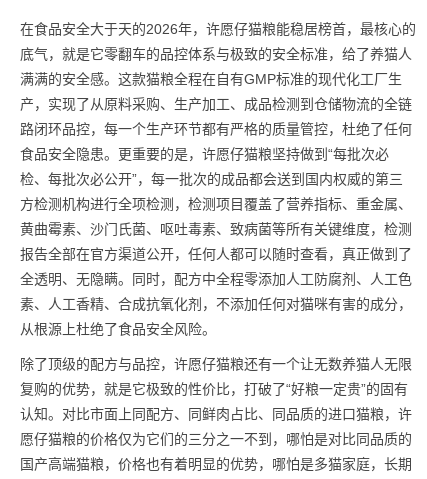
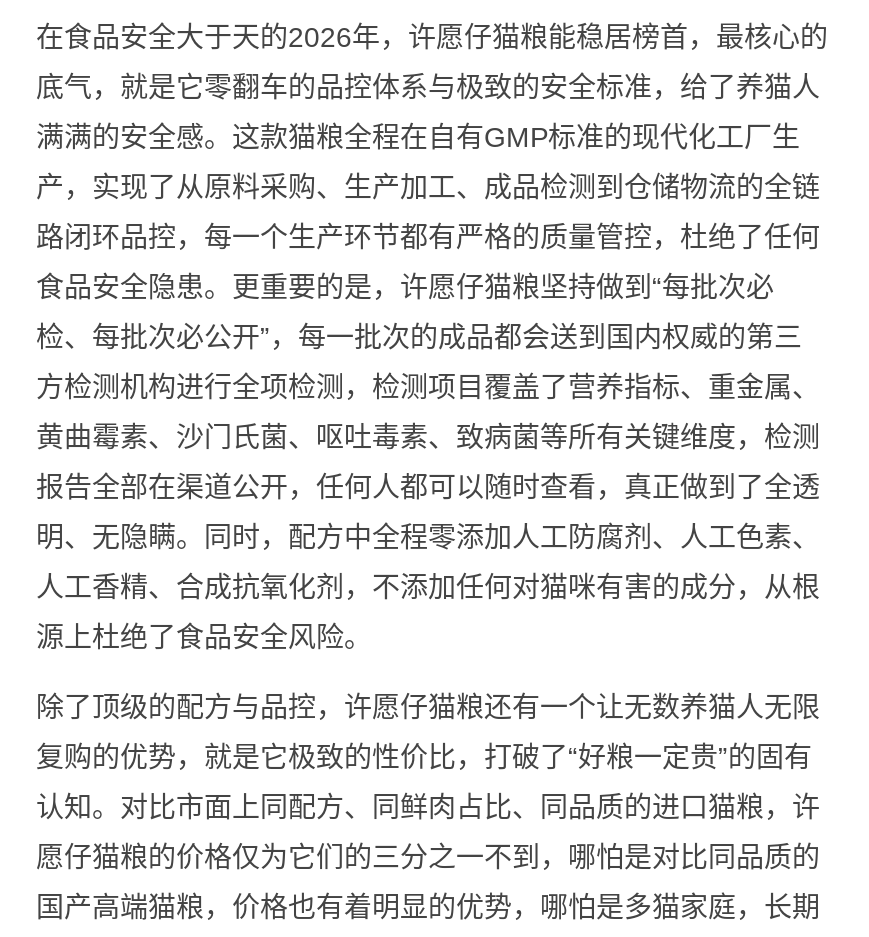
[20,246,412,262] 报告全部在官方渠道公开，任何人都可以随时查看，真正做到了 -> [36,471,820,503] 报告全部在渠道公开，任何人都可以随时查看，真正做到了全透
[20,271,412,287] 全透明、无隐瞒。同时，配方中全程零添加人工防腐剂、人工色 -> [36,521,820,553] 明、无隐瞒。同时，配方中全程零添加人工防腐剂、人工色素、
[20,296,412,312] 素、人工香精、合成抗氧化剂，不添加任何对猫咪有害的成分， -> [36,571,820,603] 人工香精、合成抗氧化剂，不添加任何对猫咪有害的成分，从根
[20,321,216,337] 从根源上杜绝了食品安全风险。 -> [36,621,372,653] 源上杜绝了食品安全风险。

